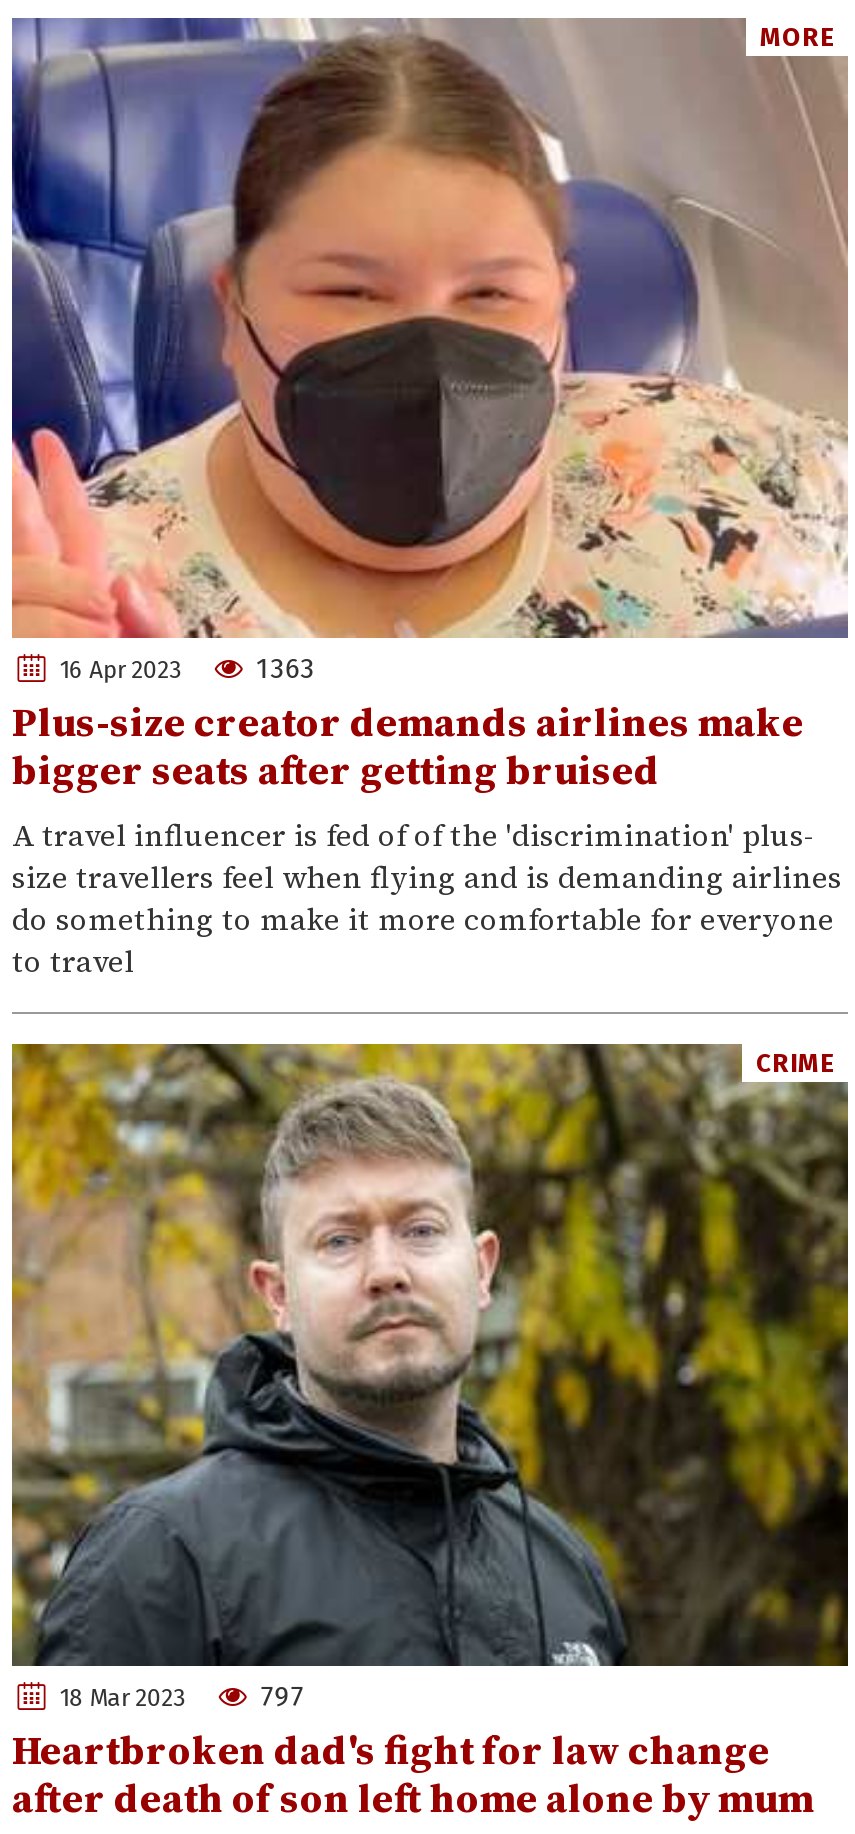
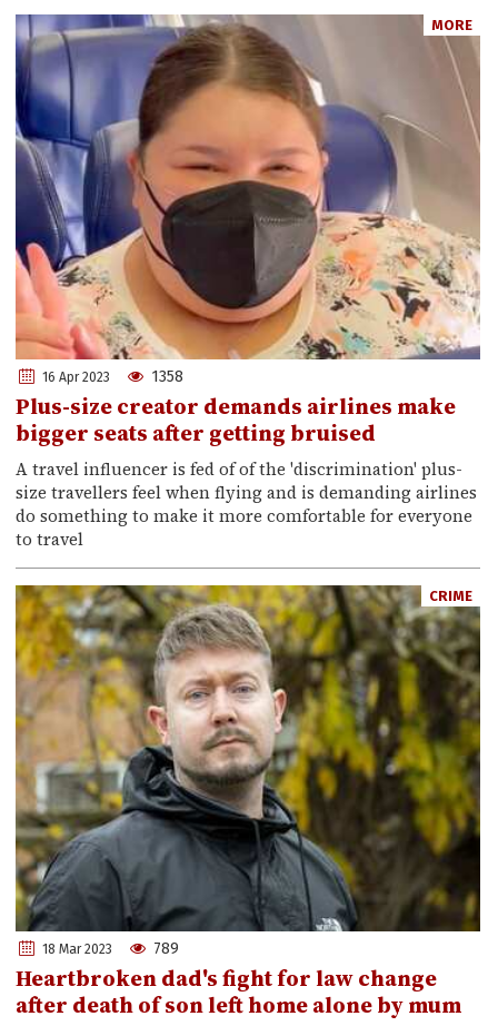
[248,652,314,686] 1363 -> [147,367,184,386] 1358
[252,1679,304,1713] 797 -> [149,939,179,958] 789

